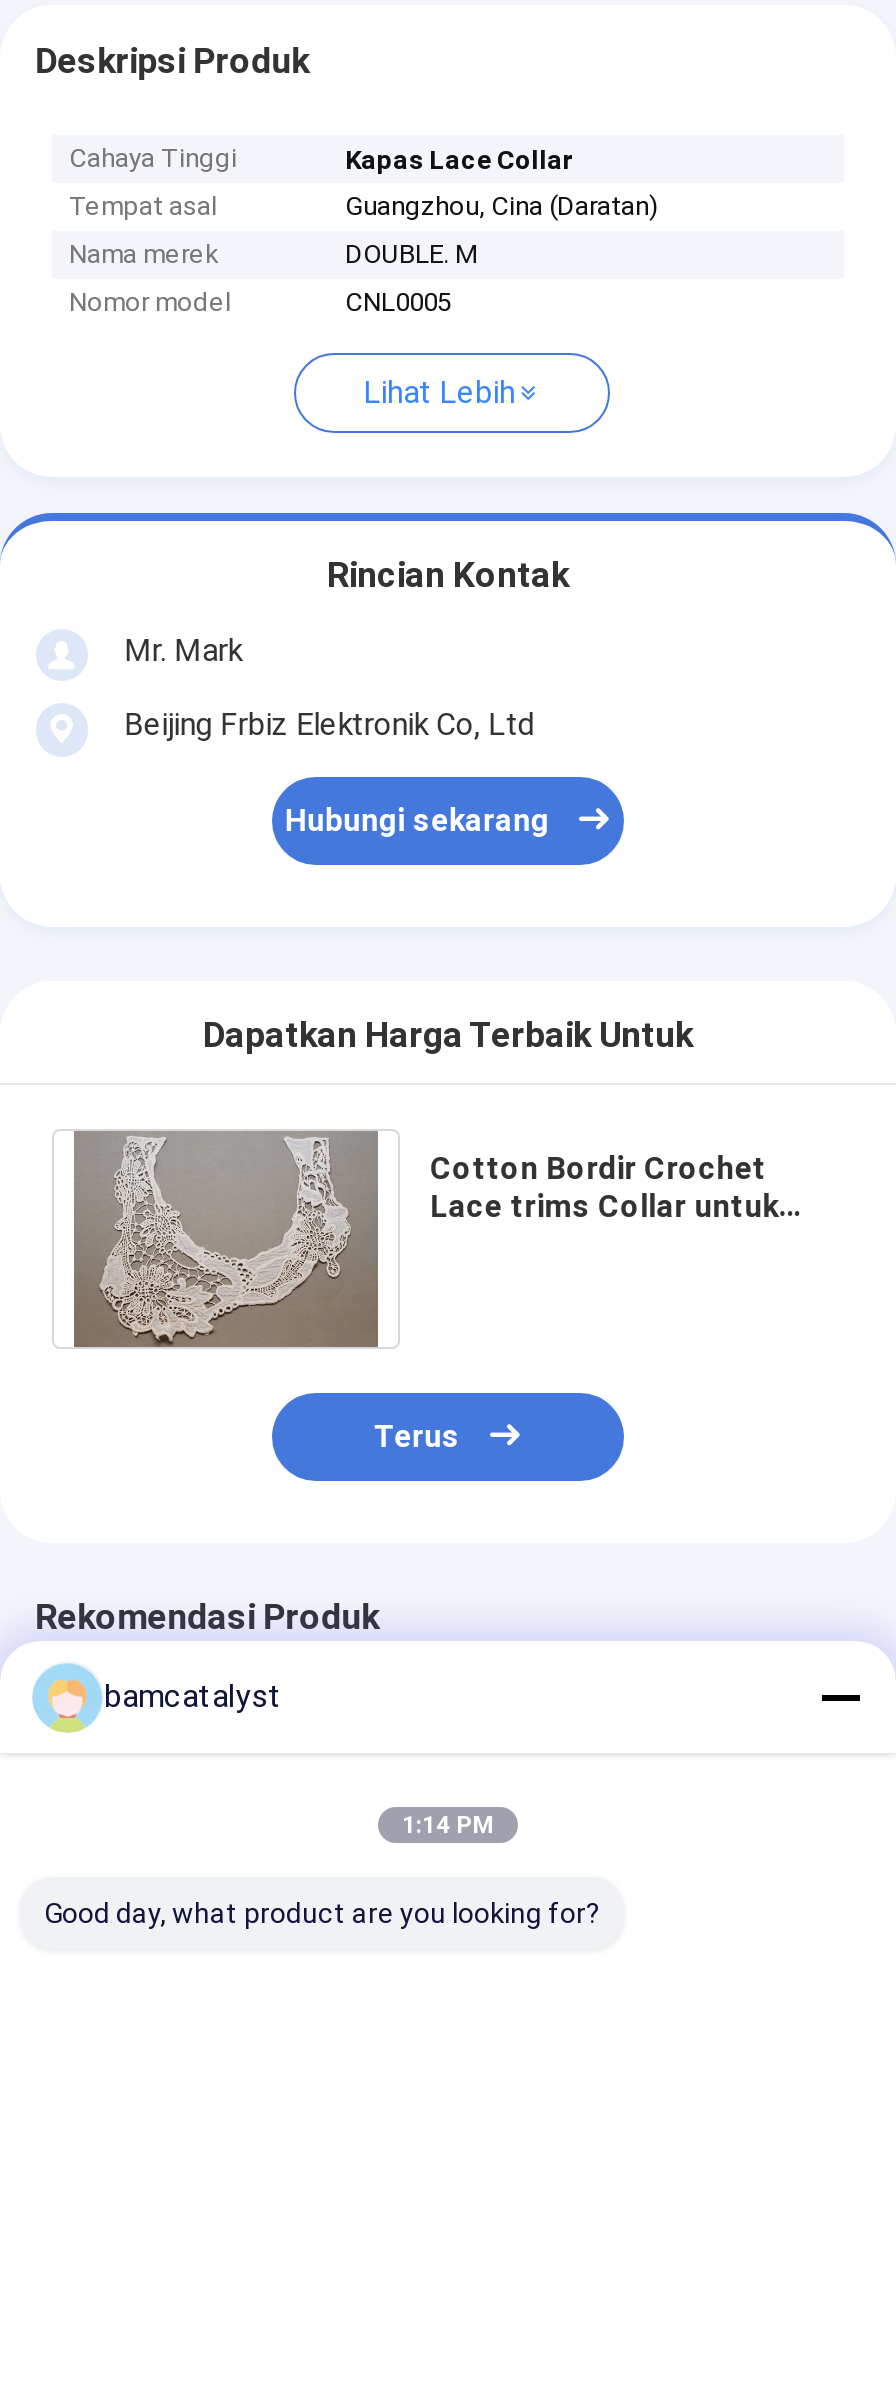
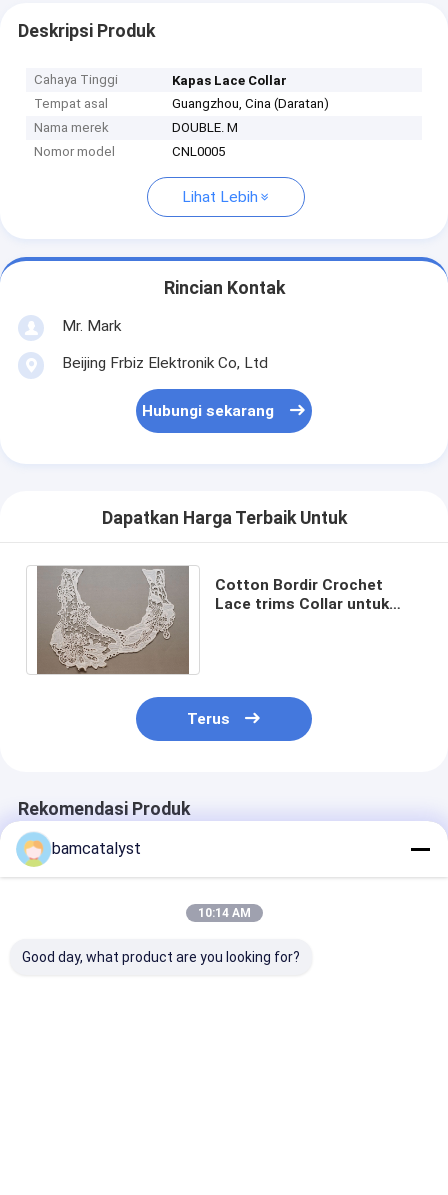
[402,1811,494,1839] 1:14 PM -> [197,906,250,920] 10:14 AM

